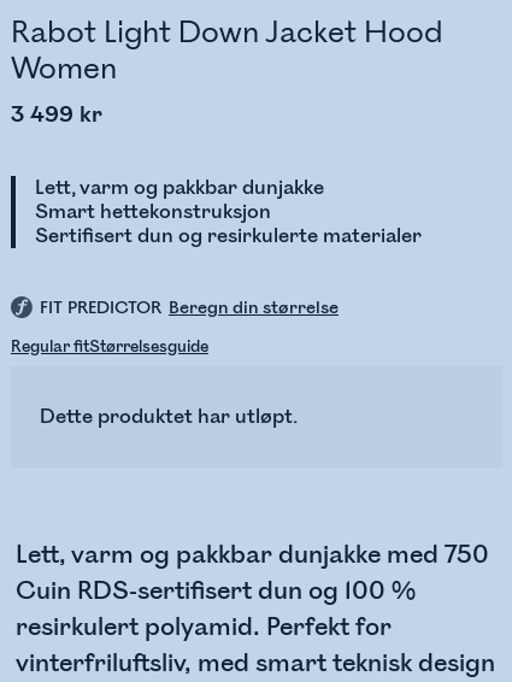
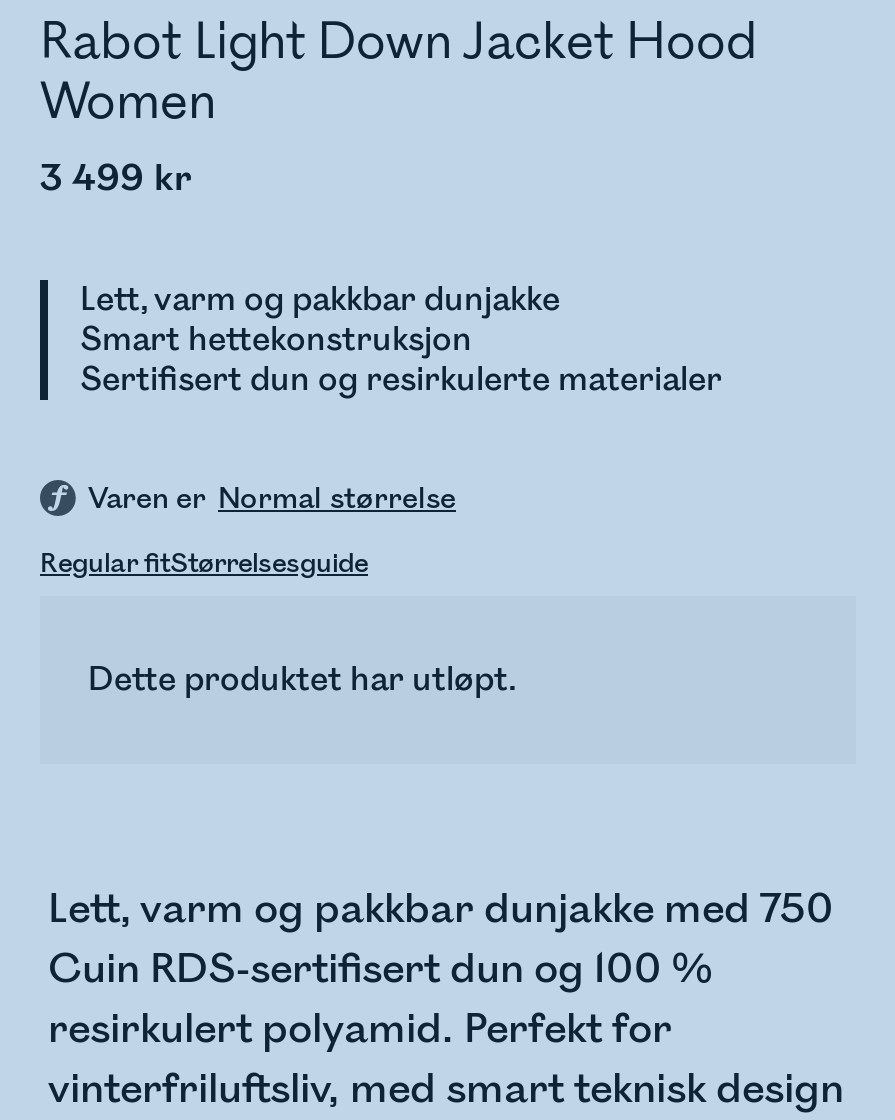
[40,298,339,318] FIT PREDICTOR Beregn din størrelse -> [88,482,456,516] Varen er Normal størrelse

